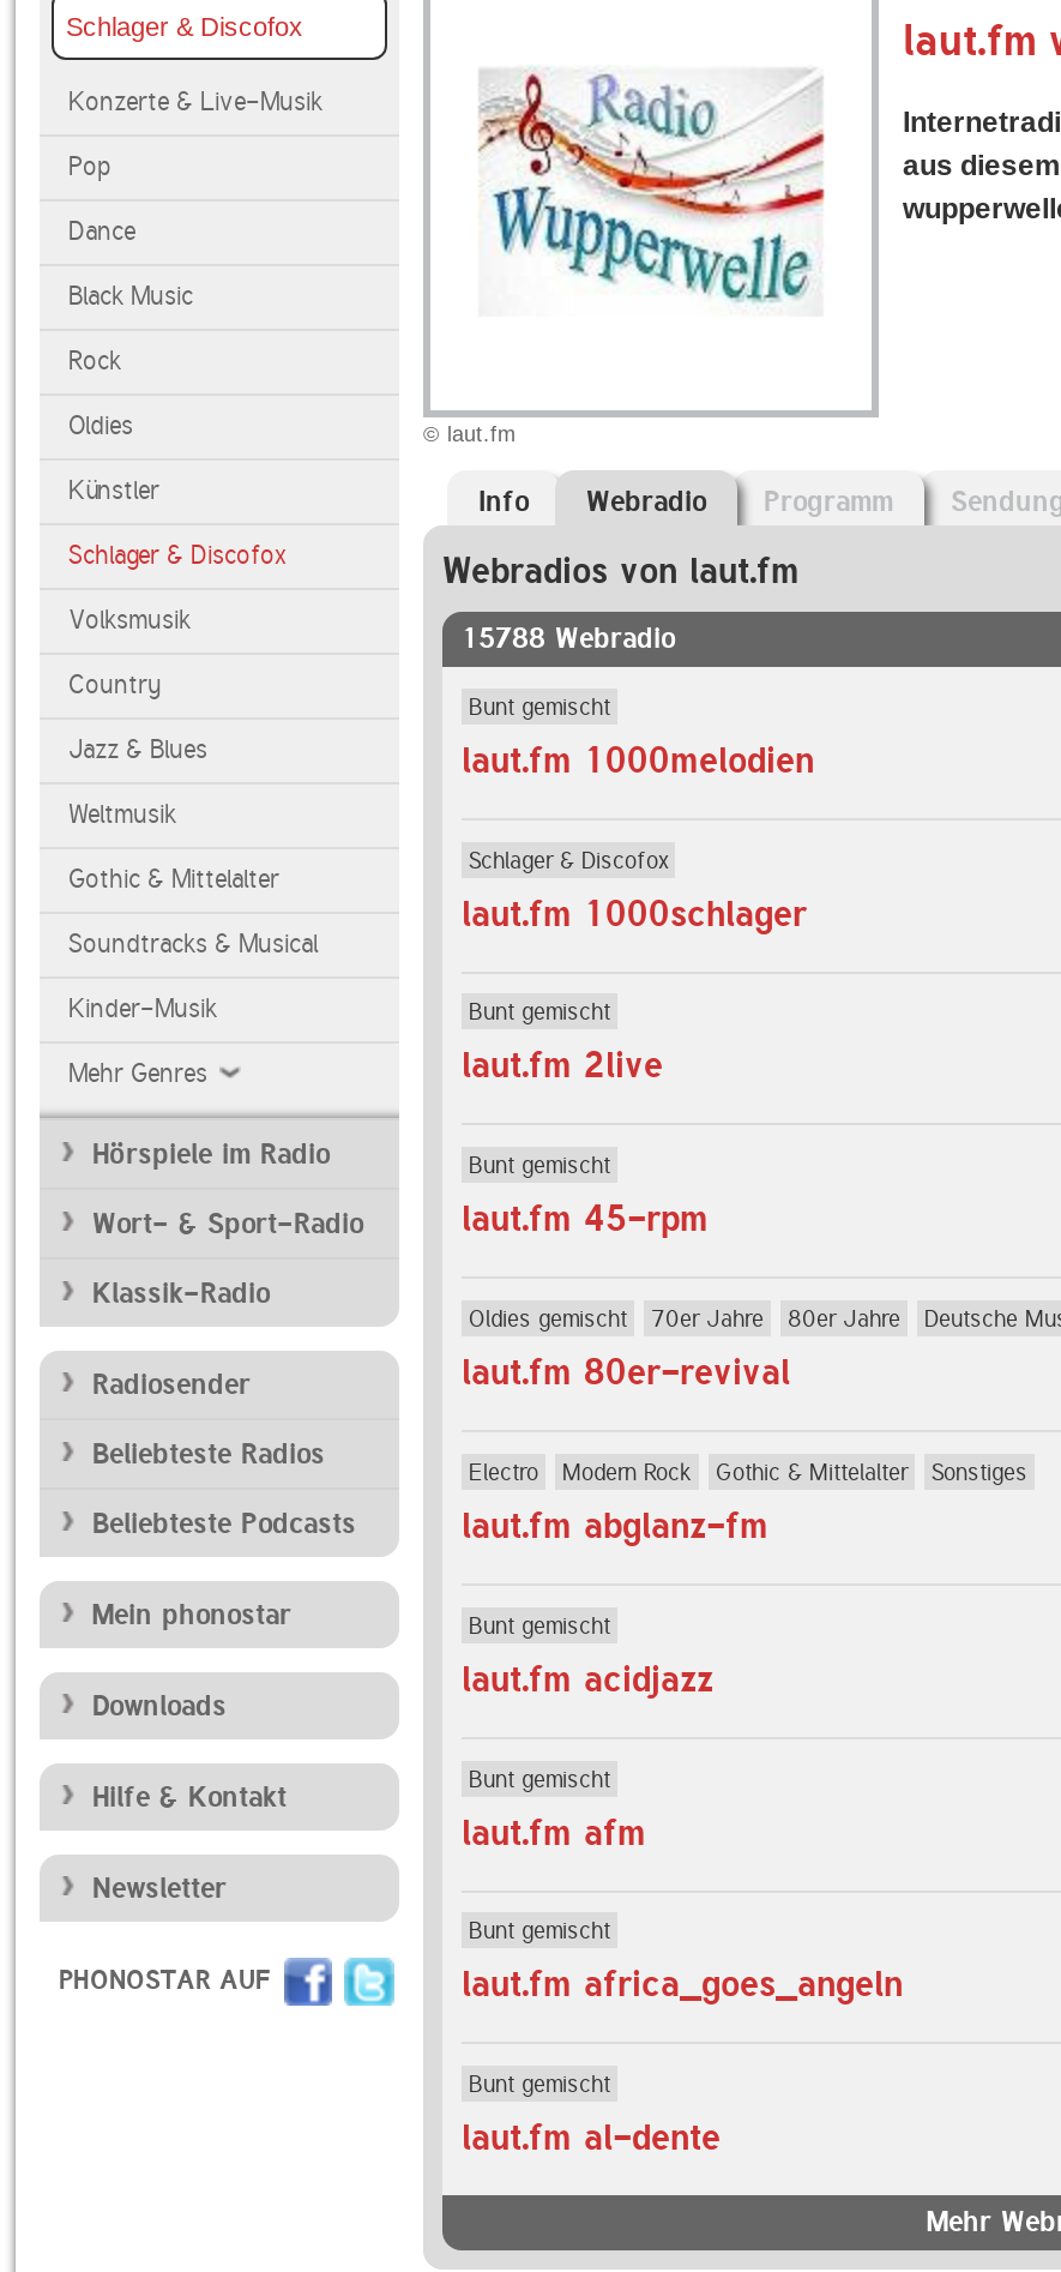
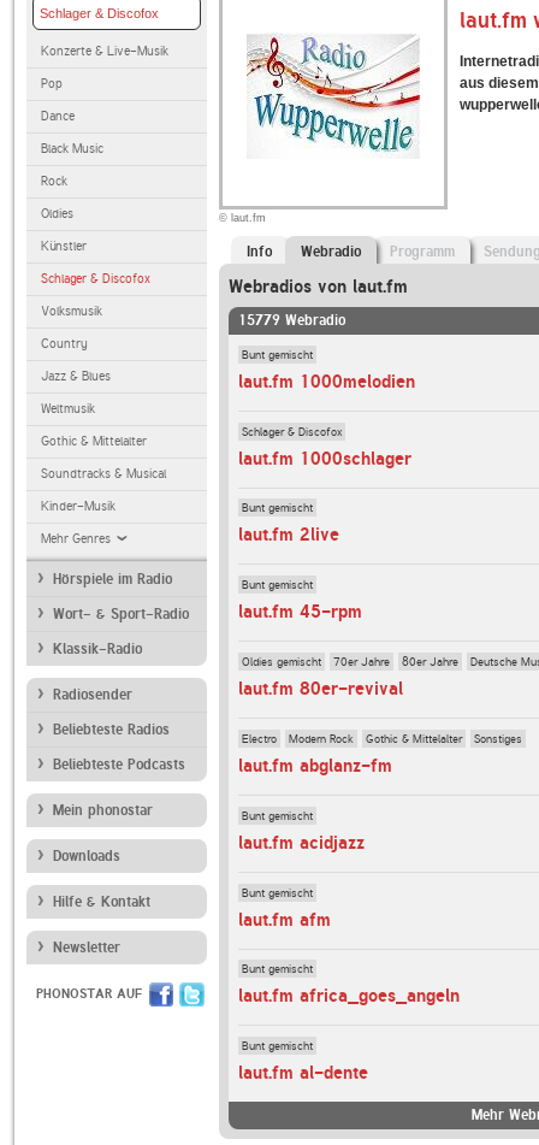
[462,621,675,655] 15788 Webradio -> [238,312,345,329] 15779 Webradio

